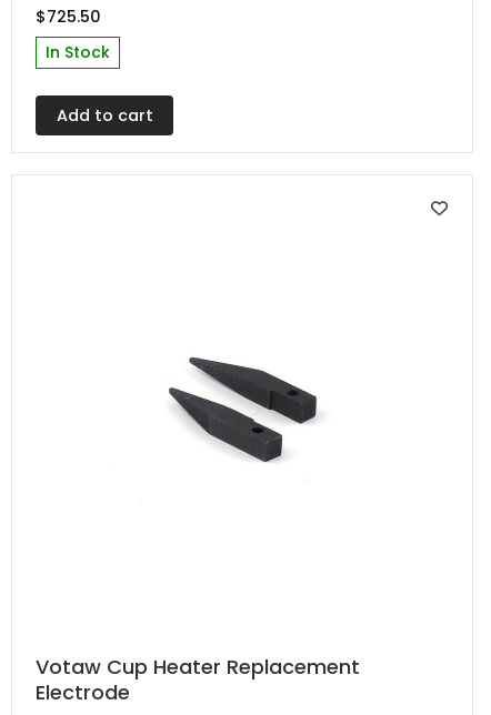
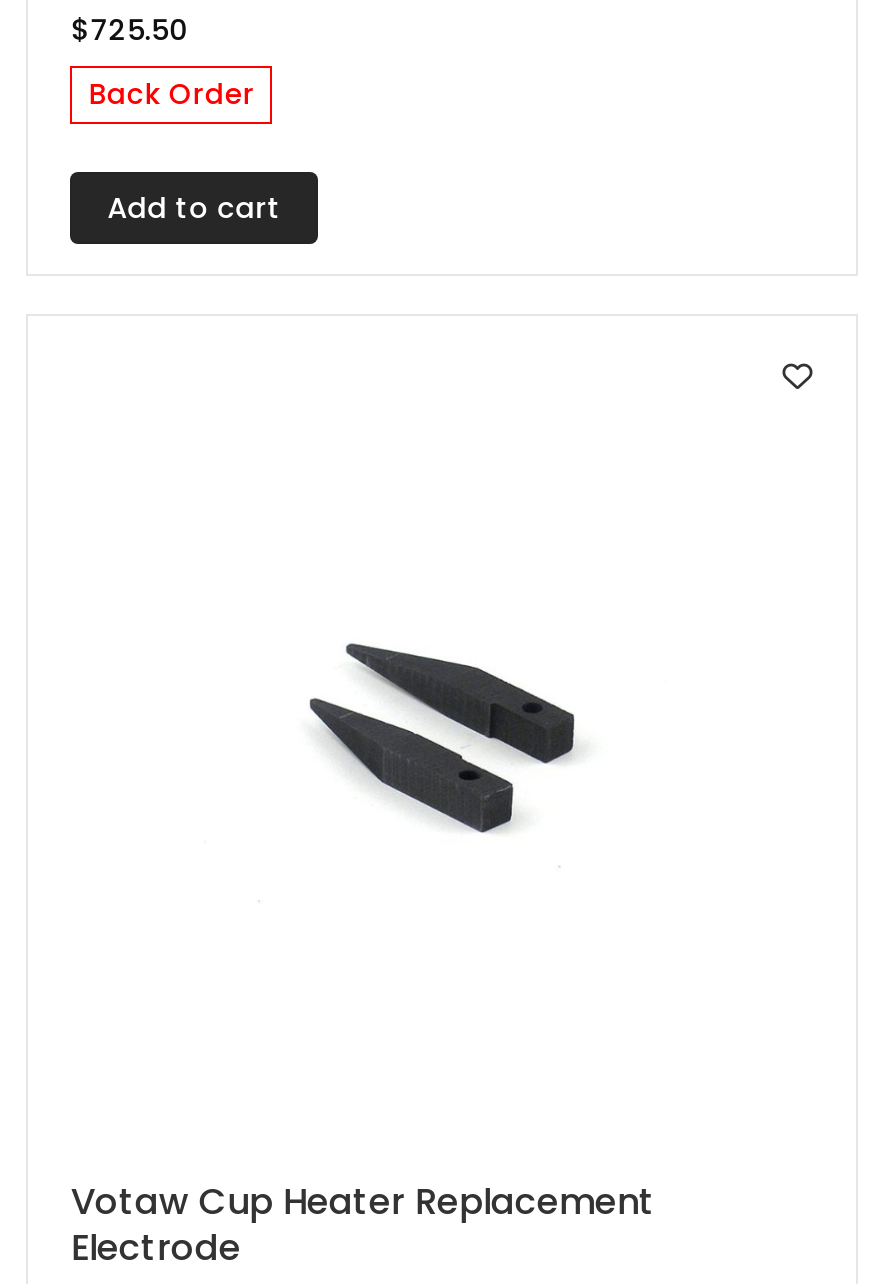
[46,41,110,63] In Stock -> [89,74,255,114] Back Order

